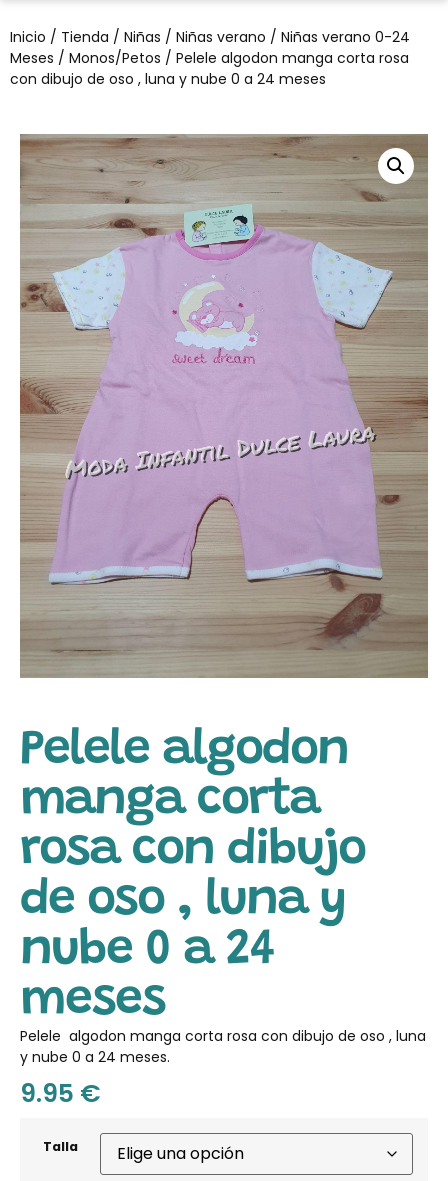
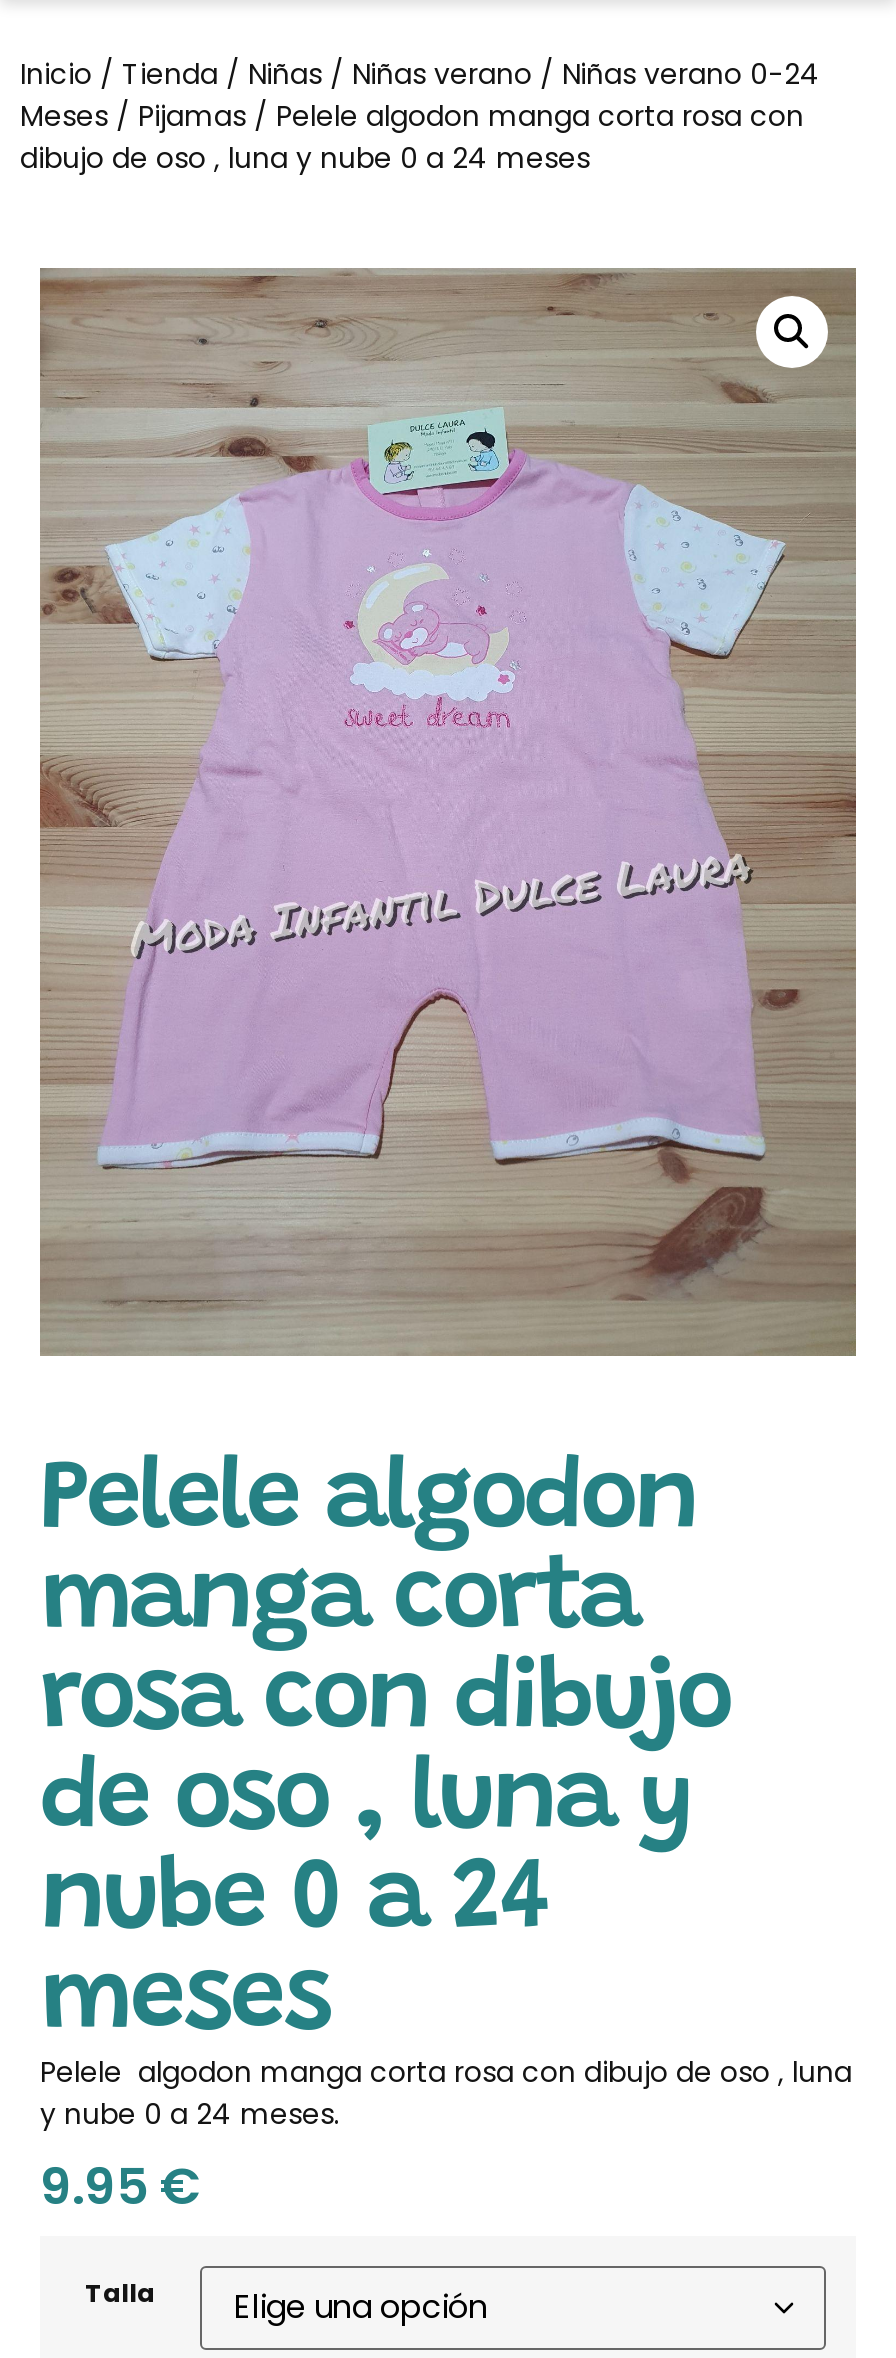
[10,48,409,89] Meses / Monos/Petos / Pelele algodon manga corta rosa | con dibujo de oso , luna y nube 0 a 24 meses -> [20,96,804,178] Meses / Pijamas / Pelele algodon manga corta rosa con | dibujo de oso , luna y nube 0 a 24 meses

